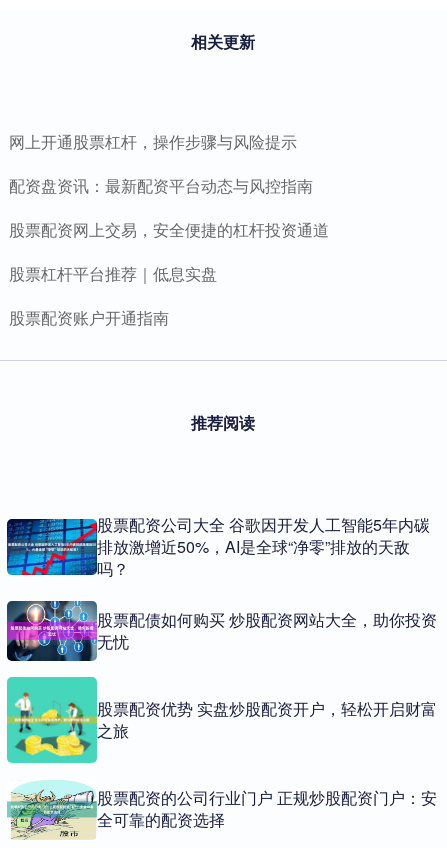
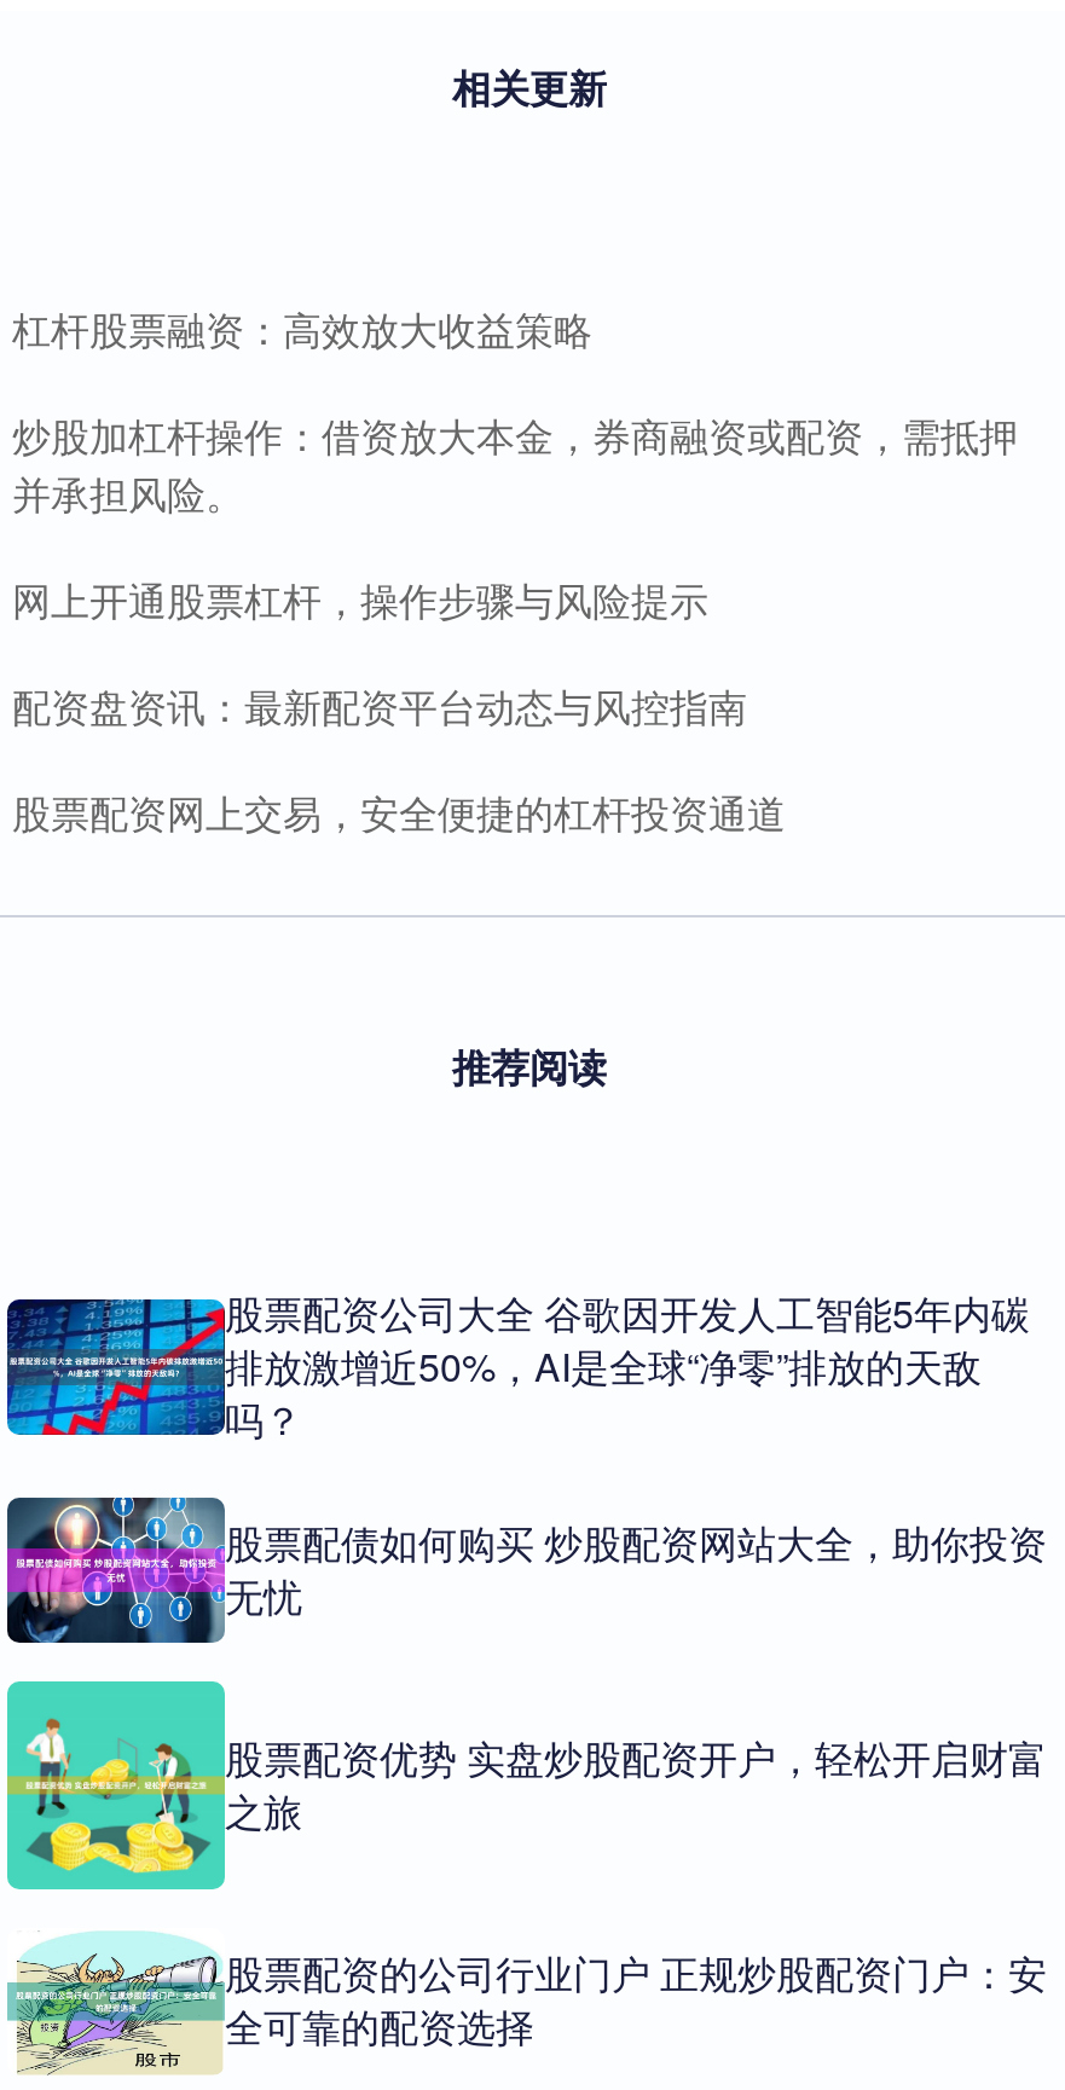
none -> [12,301,1018,521] 杠杆股票融资：高效放大收益策略 | 炒股加杠杆操作：借资放大本金，券商融资或配资，需抵押 | 并承担风险。
moved [9,130,329,241] -> [12,572,786,841]: 网上开通股票杠杆，操作步骤与风险提示 | 配资盘资讯：最新配资平台动态与风控指南 | 股票配资网上交易，安全便捷的杠杆投资通道
[9,262,217,329] 股票杠杆平台推荐｜低息实盘 | 股票配资账户开通指南 -> none

